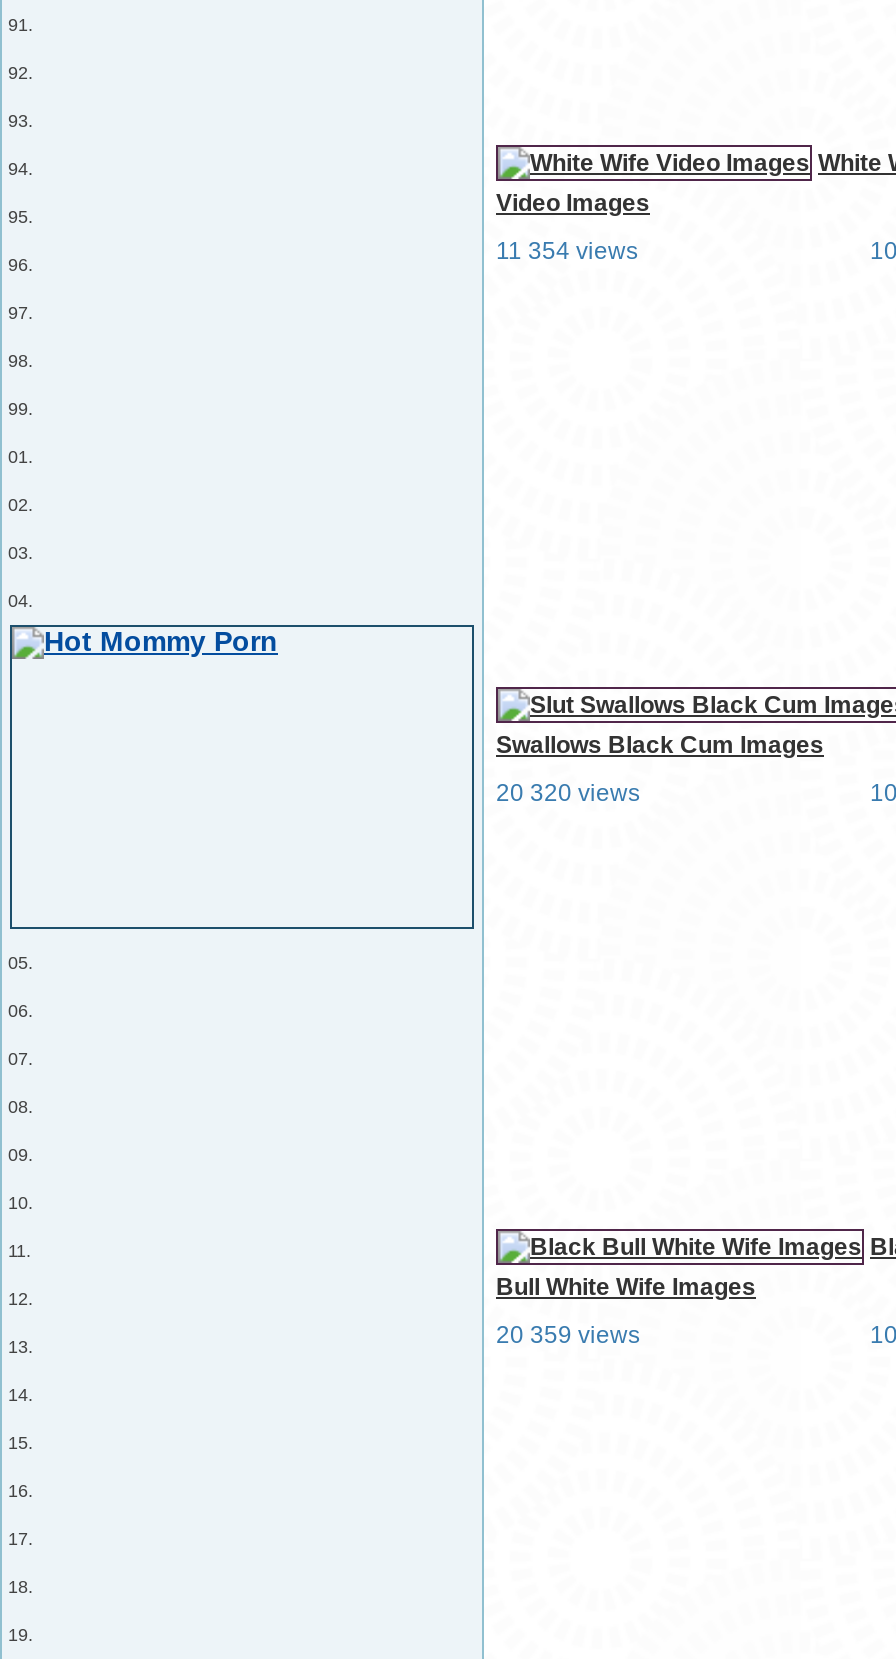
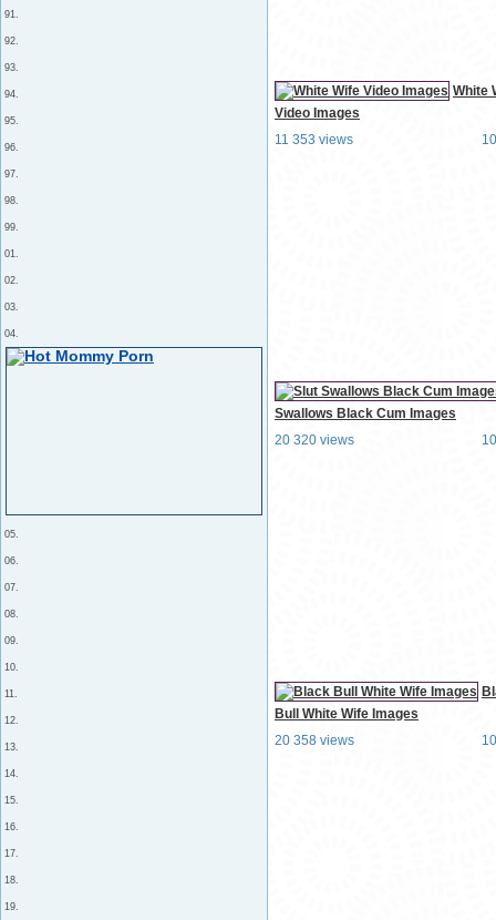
[496,237,638,265] 11 354 views -> [275,132,353,147] 11 353 views
[496,1321,640,1349] 20 359 views -> [275,733,354,748] 20 358 views

